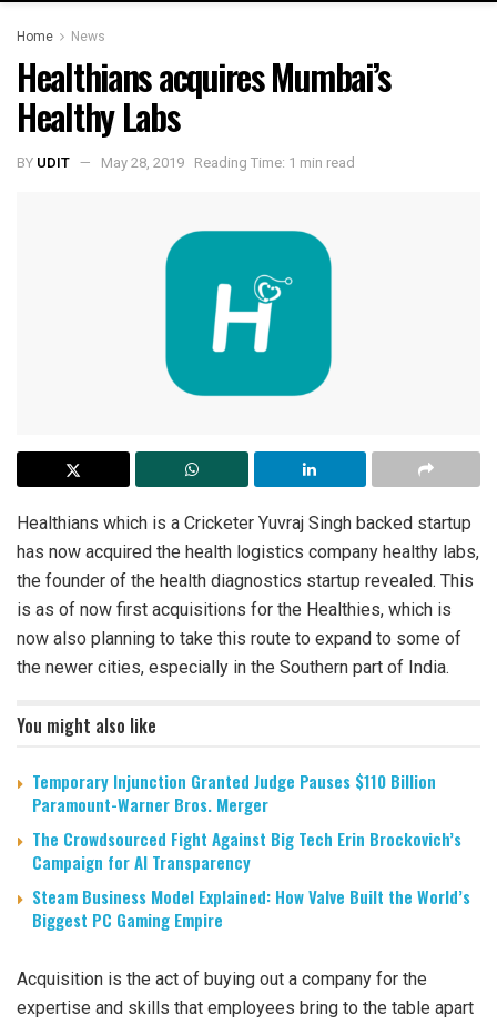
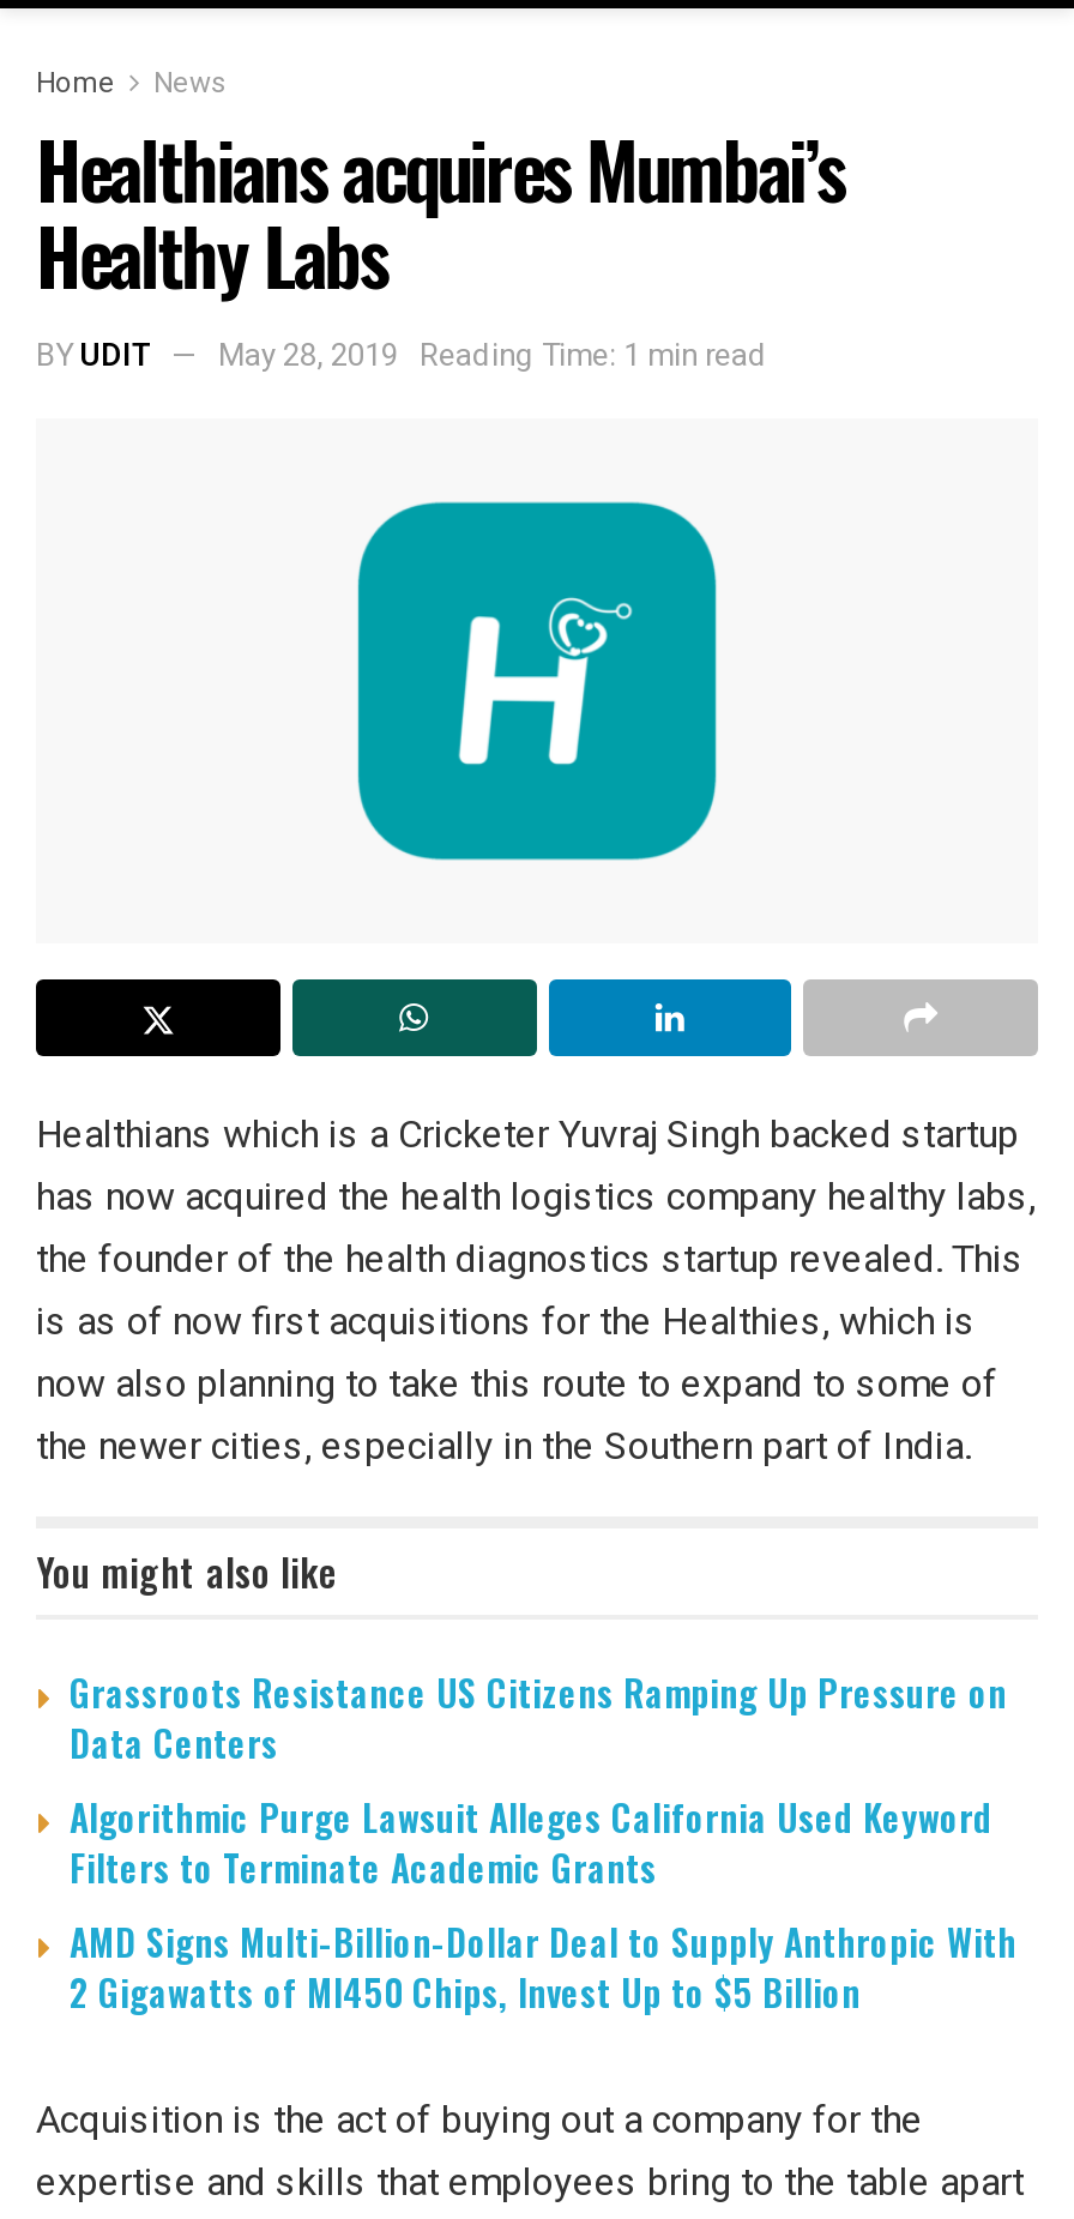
[32,769,470,932] Temporary Injunction Granted Judge Pauses $110 Billion | Paramount-Warner Bros. Merger | The Crowdsourced Fight Against Big Tech Erin Brockovich’s | Campaign for AI Transparency | Steam Business Model Explained: How Valve Built the World’s | Biggest PC Gaming Empire -> [70,1666,1016,2018] Grassroots Resistance US Citizens Ramping Up Pressure on | Data Centers | Algorithmic Purge Lawsuit Alleges California Used Keyword | Filters to Terminate Academic Grants | AMD Signs Multi-Billion-Dollar Deal to Supply Anthropic With | 2 Gigawatts of MI450 Chips, Invest Up to $5 Billion

